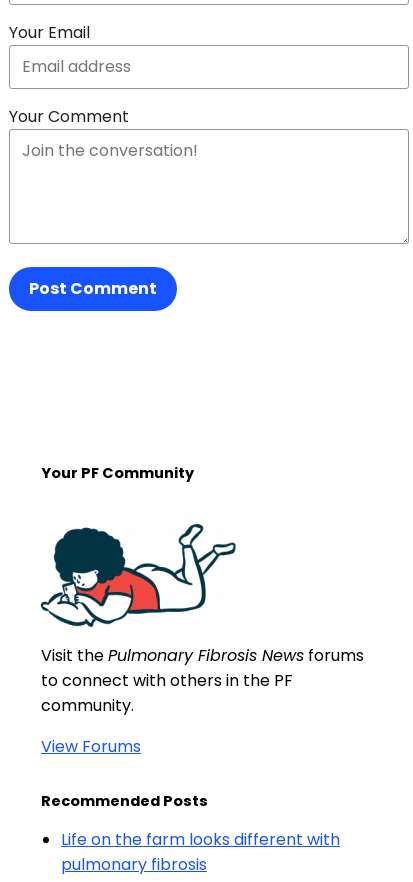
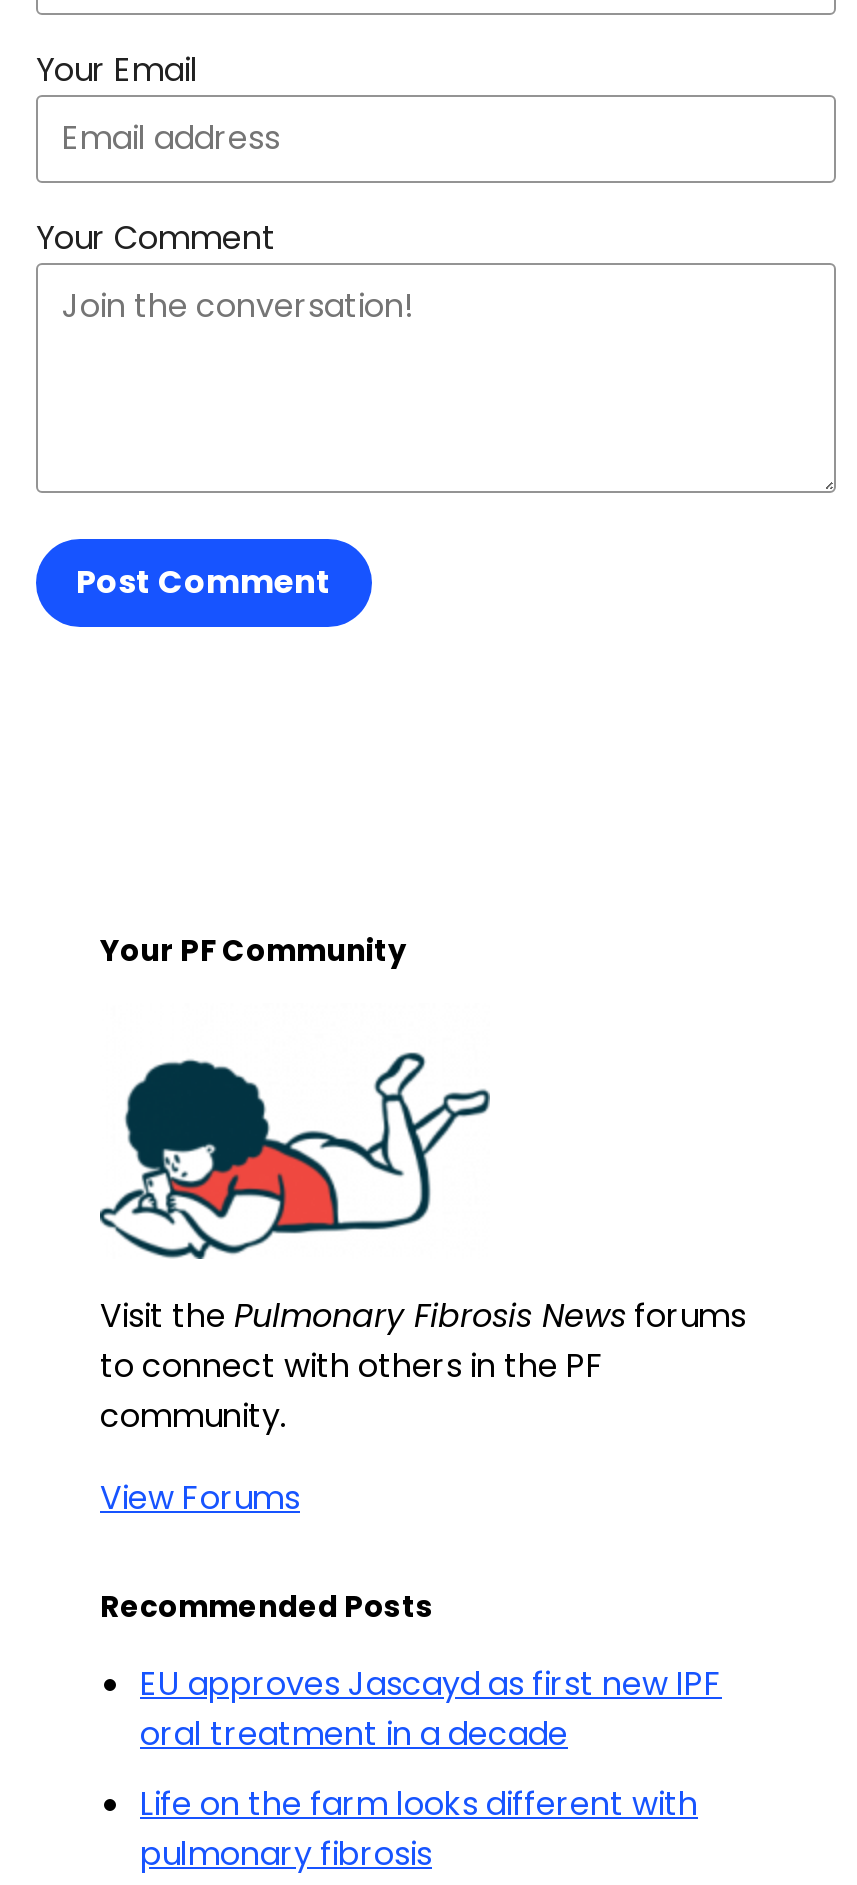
none -> [140,1660,722,1756] EU approves Jascayd as first new IPF | oral treatment in a decade

